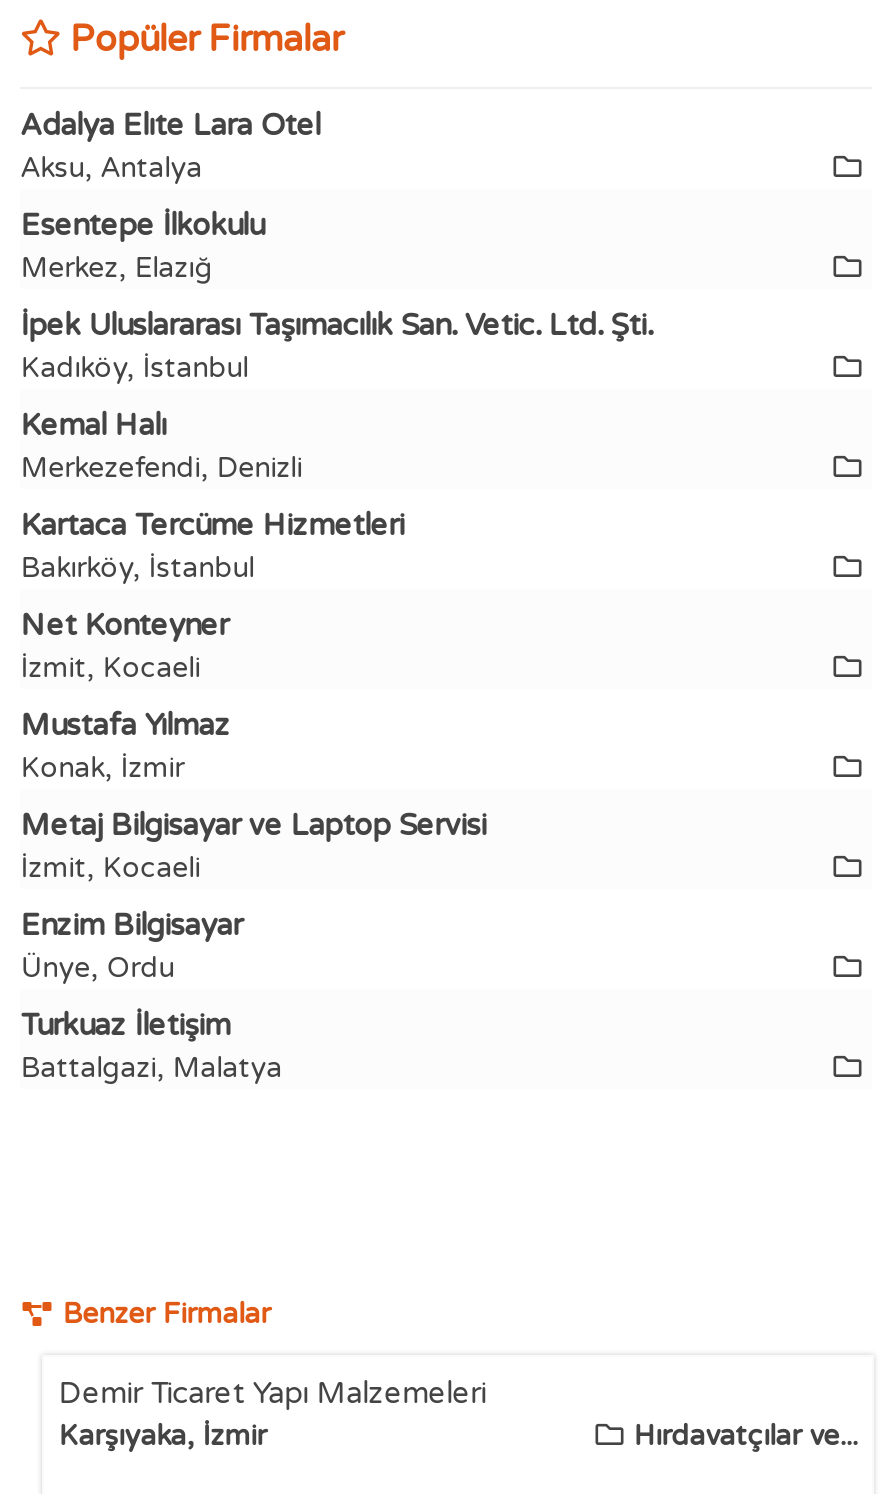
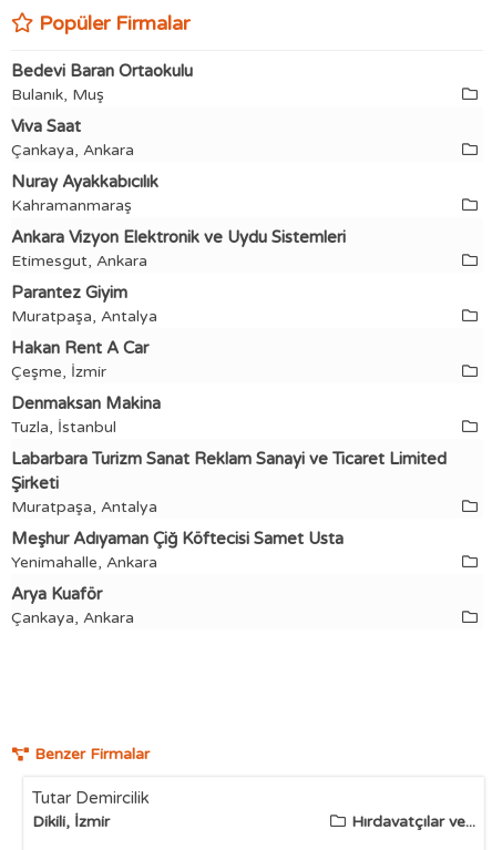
[20,107,320,185] Adalya Elıte Lara Otel | Aksu, Antalya -> [11,61,193,104] Bedevi Baran Ortaokulu | Bulanık, Muş
[20,207,264,285] Esentepe İlkokulu | Merkez, Elazığ -> [11,116,134,160] Viva Saat | Çankaya, Ankara
[20,307,652,385] İpek Uluslararası Taşımacılık San. Vetic. Ltd. Şti. | Kadıköy, İstanbul -> [11,172,159,215] Nuray Ayakkabıcılık | Kahramanmaraş
[20,407,302,485] Kemal Halı | Merkezefendi, Denizli -> [11,227,346,270] Ankara Vizyon Elektronik ve Uydu Sistemleri | Etimesgut, Ankara
[20,507,404,585] Kartaca Tercüme Hizmetleri | Bakırköy, İstanbul -> [11,283,158,326] Parantez Giyim | Muratpaşa, Antalya
[20,607,228,685] Net Konteyner | İzmit, Kocaeli -> [11,338,149,381] Hakan Rent A Car | Çeşme, İzmir
[20,707,230,785] Mustafa Yılmaz | Konak, İzmir -> [11,393,161,437] Denmaksan Makina | Tuzla, İstanbul
[20,807,486,885] Metaj Bilgisayar ve Laptop Servisi | İzmit, Kocaeli -> [11,449,447,516] Labarbara Turizm Sanat Reklam Sanayi ve Ticaret Limited | Şirketi | Muratpaşa, Antalya
[20,907,242,985] Enzim Bilgisayar | Ünye, Ordu -> [11,529,344,572] Meşhur Adıyaman Çiğ Köftecisi Samet Usta | Yenimahalle, Ankara
[20,1007,282,1085] Turkuaz İletişim | Battalgazi, Malatya -> [11,584,134,627] Arya Kuaför | Çankaya, Ankara
[58,1375,486,1453] Demir Ticaret Yapı Malzemeleri | Karşıyaka, İzmir -> [32,788,150,831] Tutar Demircilik | Dikili, İzmir

